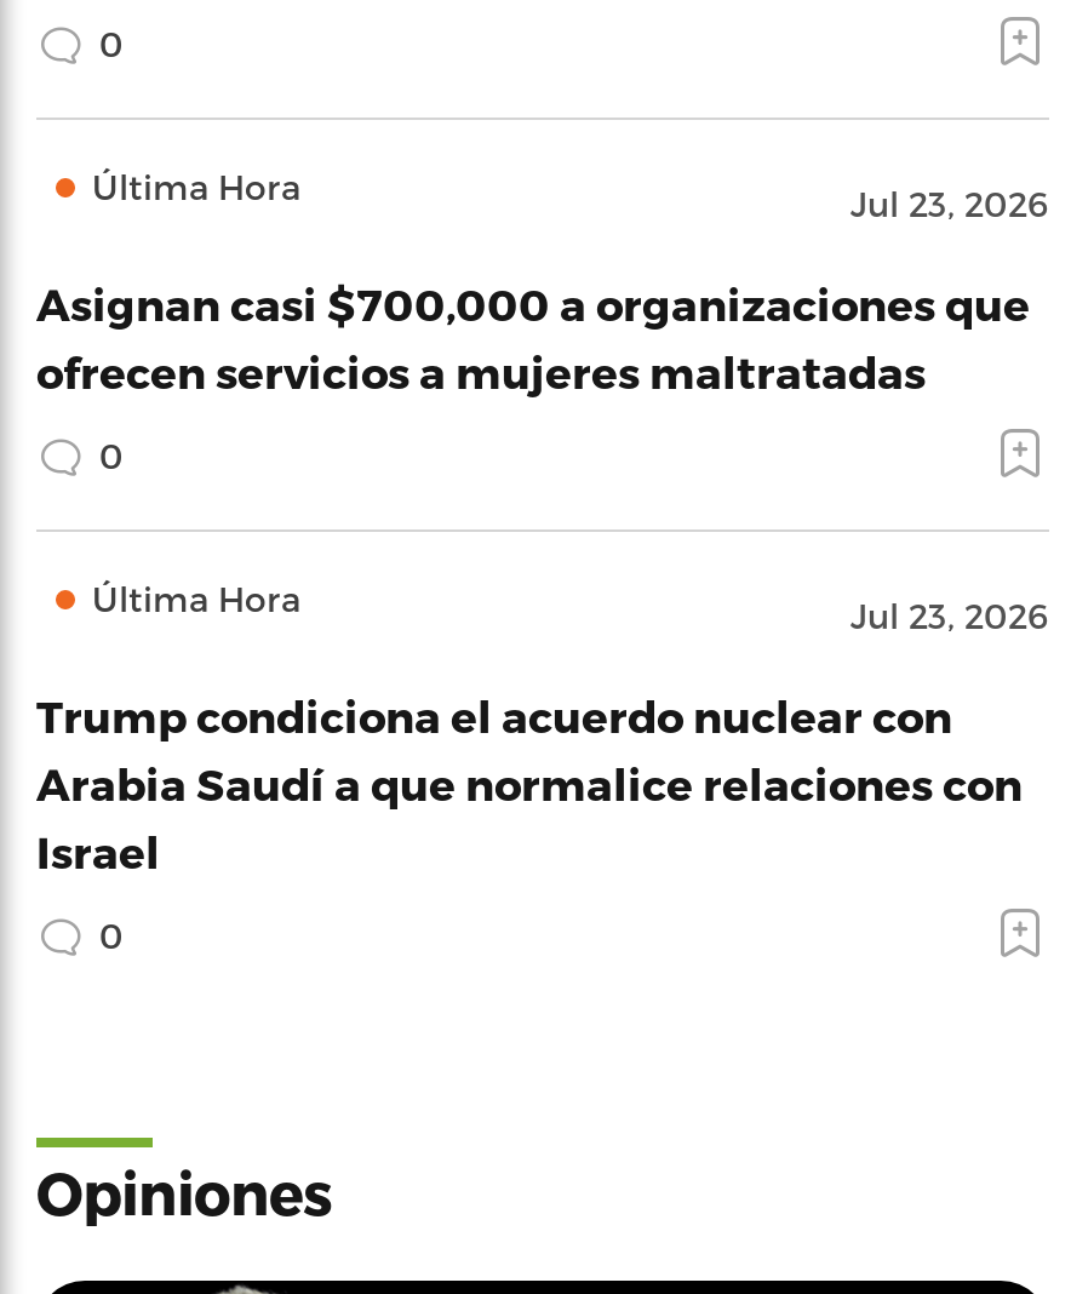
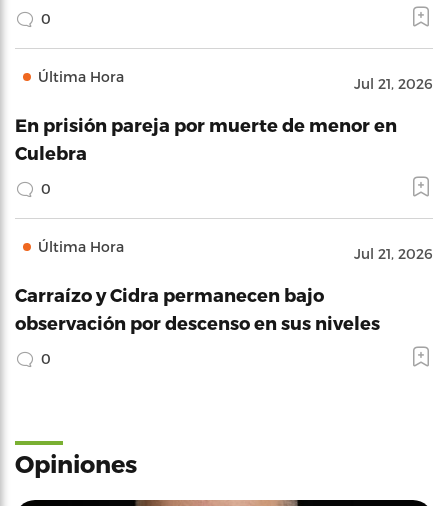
[850,182,1049,223] Jul 23, 2026 -> [354,75,433,92] Jul 21, 2026
[36,276,1030,395] Asignan casi $700,000 a organizaciones que | ofrecen servicios a mujeres maltratadas -> [15,114,397,163] En prisión pareja por muerte de menor en | Culebra
[850,594,1049,635] Jul 23, 2026 -> [354,245,433,262] Jul 21, 2026
[36,688,1023,875] Trump condiciona el acuerdo nuclear con | Arabia Saudí a que normalice relaciones con | Israel -> [15,284,380,333] Carraízo y Cidra permanecen bajo | observación por descenso en sus niveles

